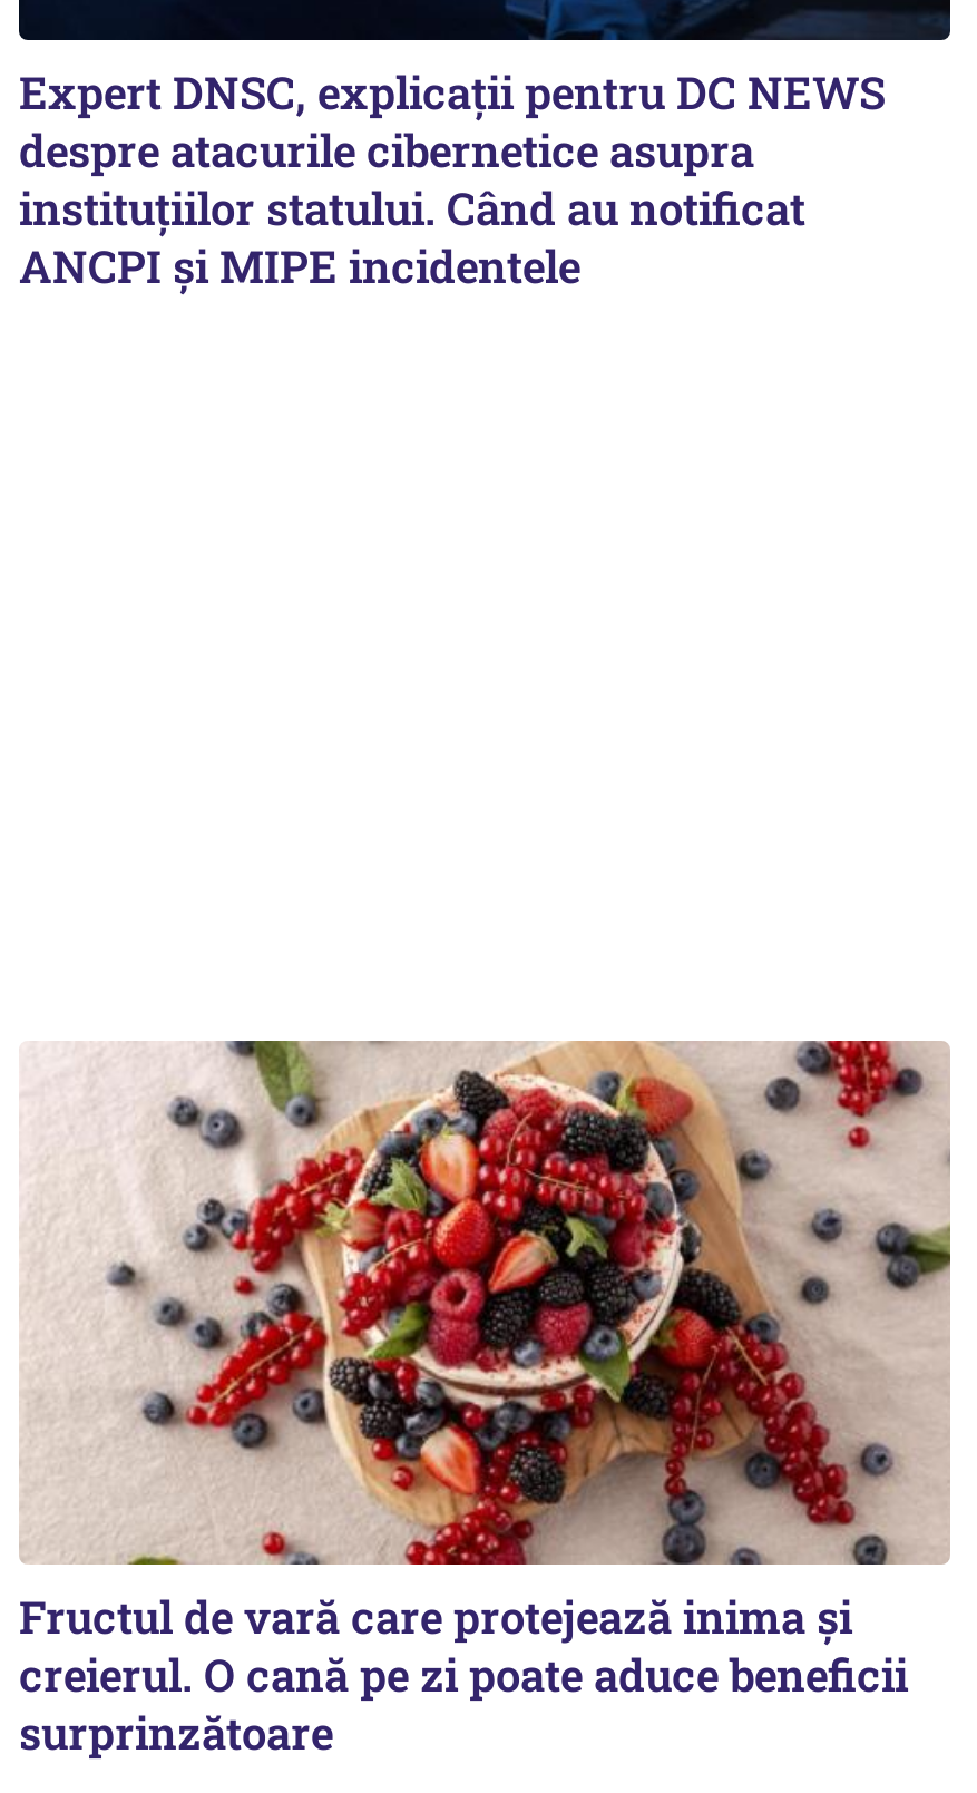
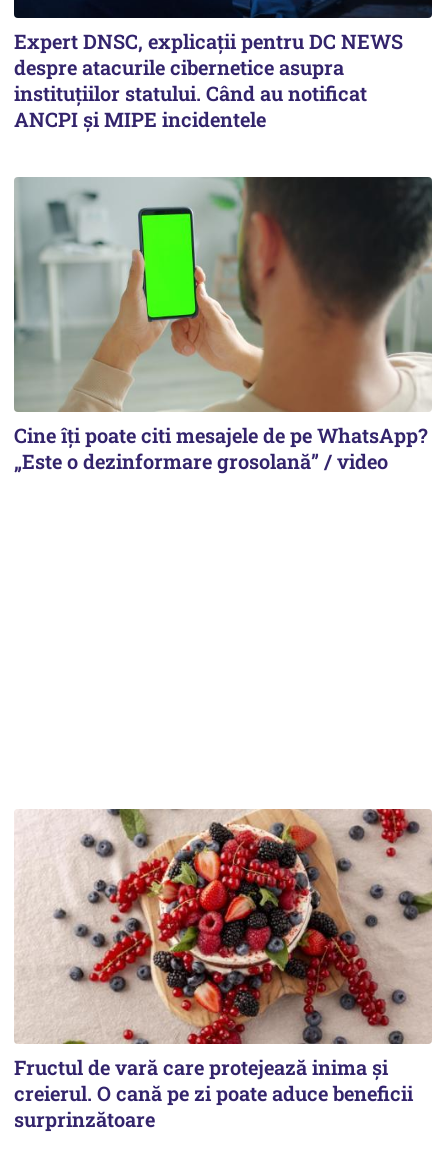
none -> [13,176,433,474] [image] | Cine îți poate citi mesajele de pe WhatsApp? | „Este o dezinformare grosolană” / video

